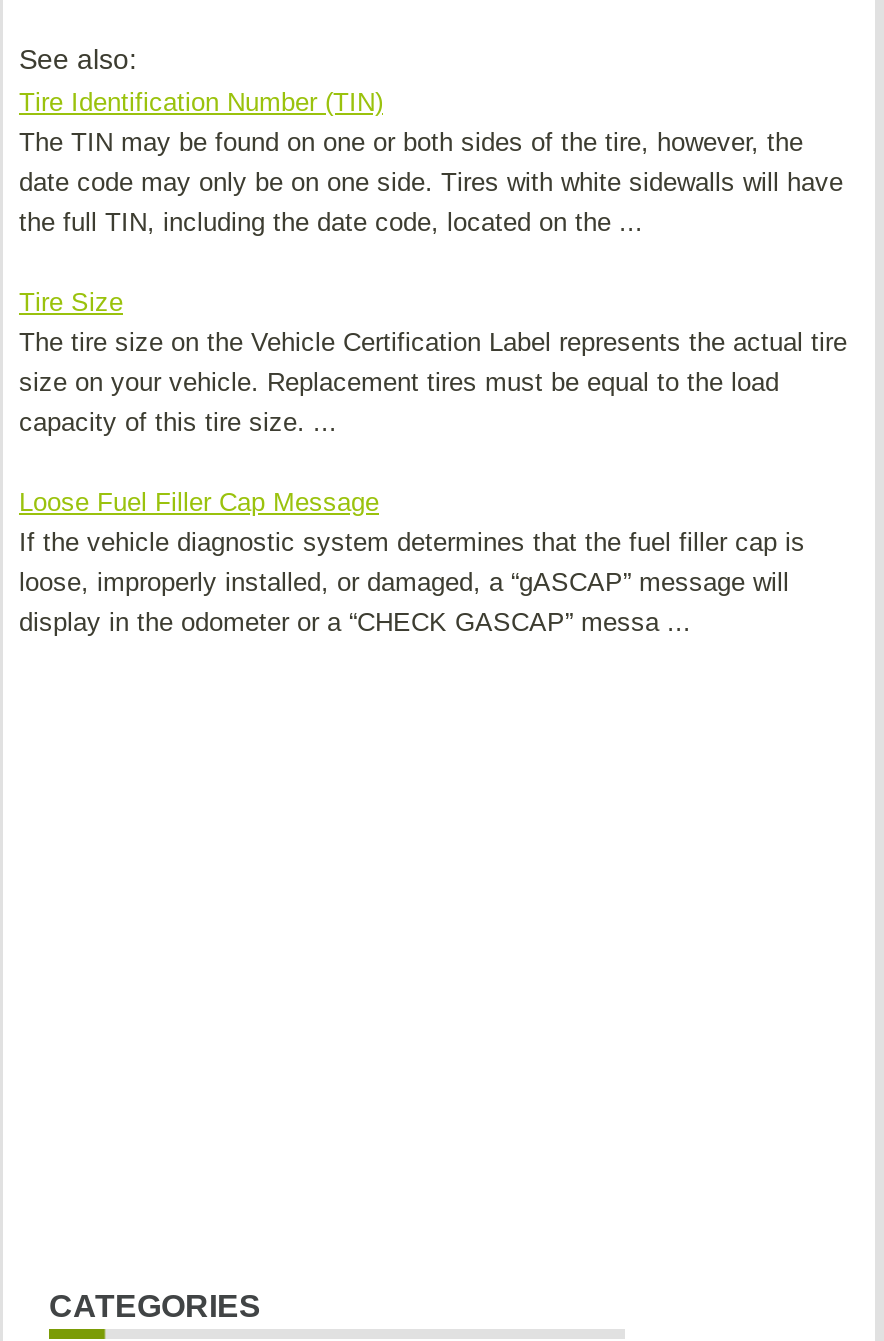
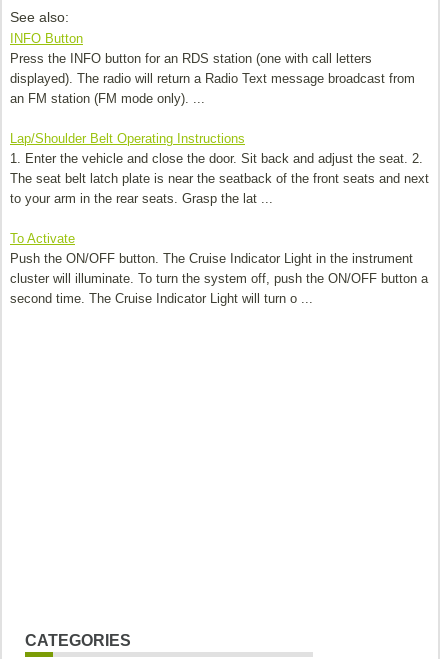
[19,87,843,237] Tire Identification Number (TIN) | The TIN may be found on one or both sides of the tire, however, the | date code may only be on one side. Tires with white sidewalls will have | the full TIN, including the date code, located on the ... -> [10,31,415,106] INFO Button | Press the INFO button for an RDS station (one with call letters | displayed). The radio will return a Radio Text message broadcast from | an FM station (FM mode only). ...
[19,287,847,437] Tire Size | The tire size on the Vehicle Certification Label represents the actual tire | size on your vehicle. Replacement tires must be equal to the load | capacity of this tire size. ... -> [10,131,429,206] Lap/Shoulder Belt Operating Instructions | 1. Enter the vehicle and close the door. Sit back and adjust the seat. 2. | The seat belt latch plate is near the seatback of the front seats and next | to your arm in the rear seats. Grasp the lat ...
[19,487,805,637] Loose Fuel Filler Cap Message | If the vehicle diagnostic system determines that the fuel filler cap is | loose, improperly installed, or damaged, a “gASCAP” message will | display in the odometer or a “CHECK GASCAP” messa ... -> [10,231,428,306] To Activate | Push the ON/OFF button. The Cruise Indicator Light in the instrument | cluster will illuminate. To turn the system off, push the ON/OFF button a | second time. The Cruise Indicator Light will turn o ...

